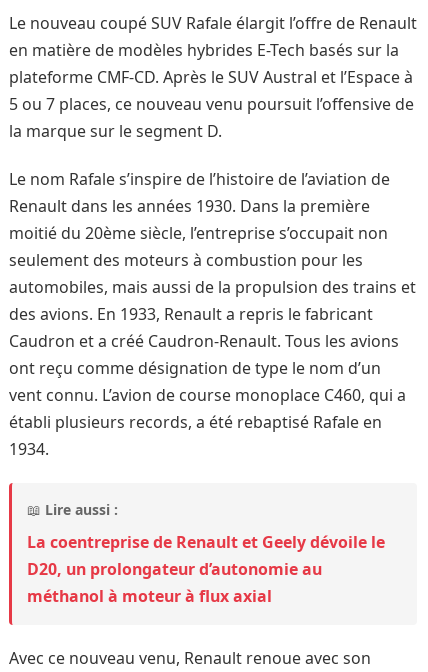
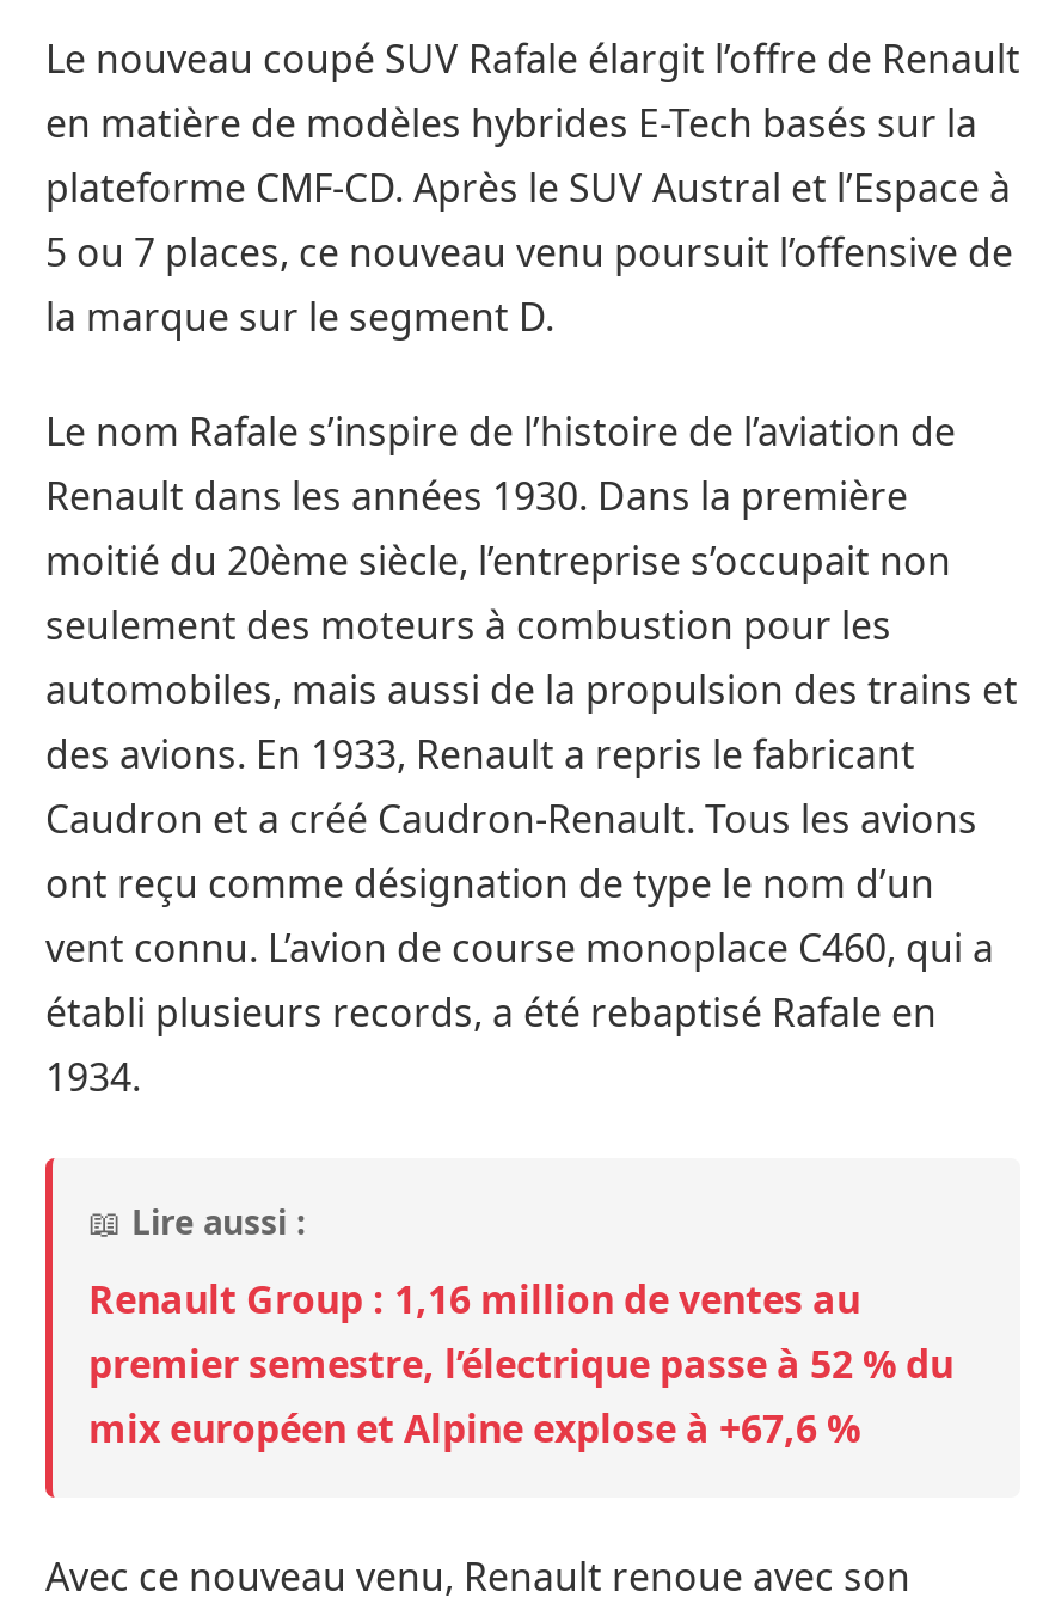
[27,531,385,607] La coentreprise de Renault et Geely dévoile le | D20, un prolongateur d’autonomie au | méthanol à moteur à flux axial -> [88,1274,953,1456] Renault Group : 1,16 million de ventes au | premier semestre, l’électrique passe à 52 % du | mix européen et Alpine explose à +67,6 %

